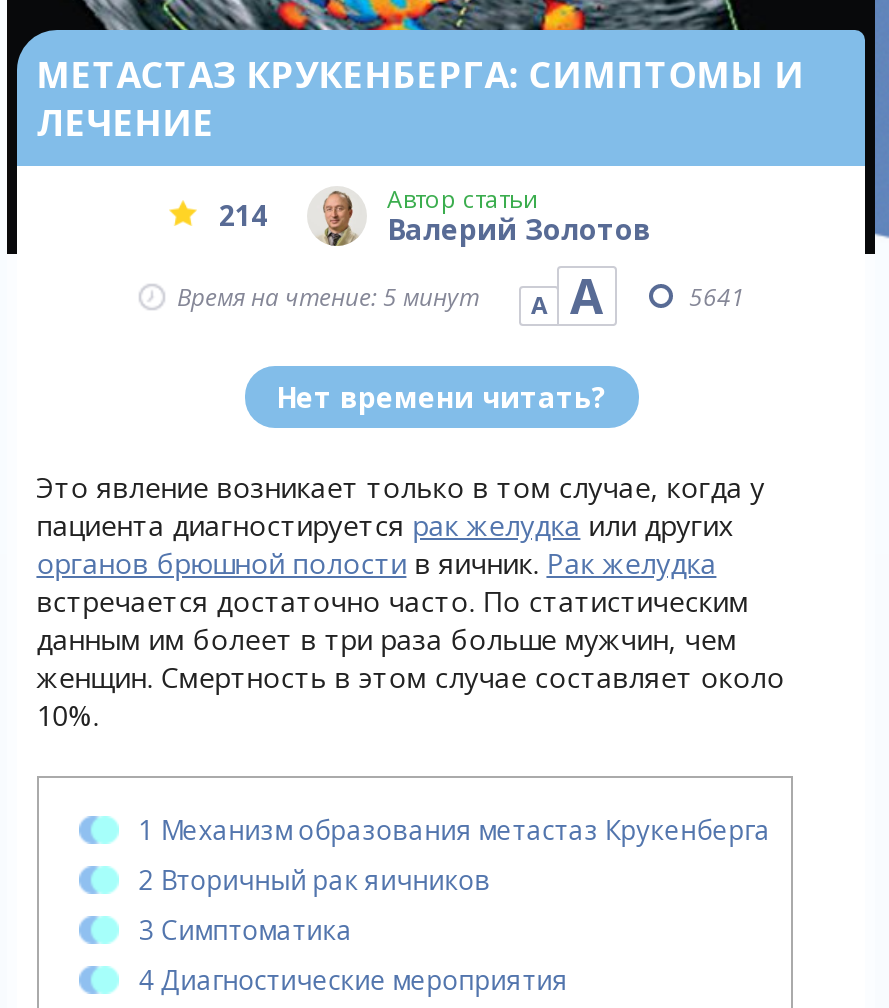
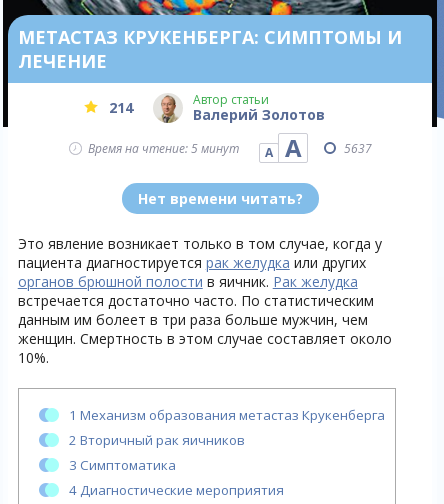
[689,279,745,313] 5641 -> [344,139,372,156] 5637

